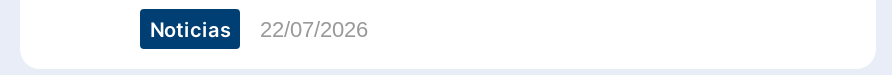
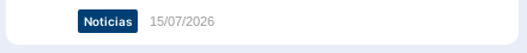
[150,17,368,42] Noticias 22/07/2026 -> [84,14,214,28] Noticias 15/07/2026

